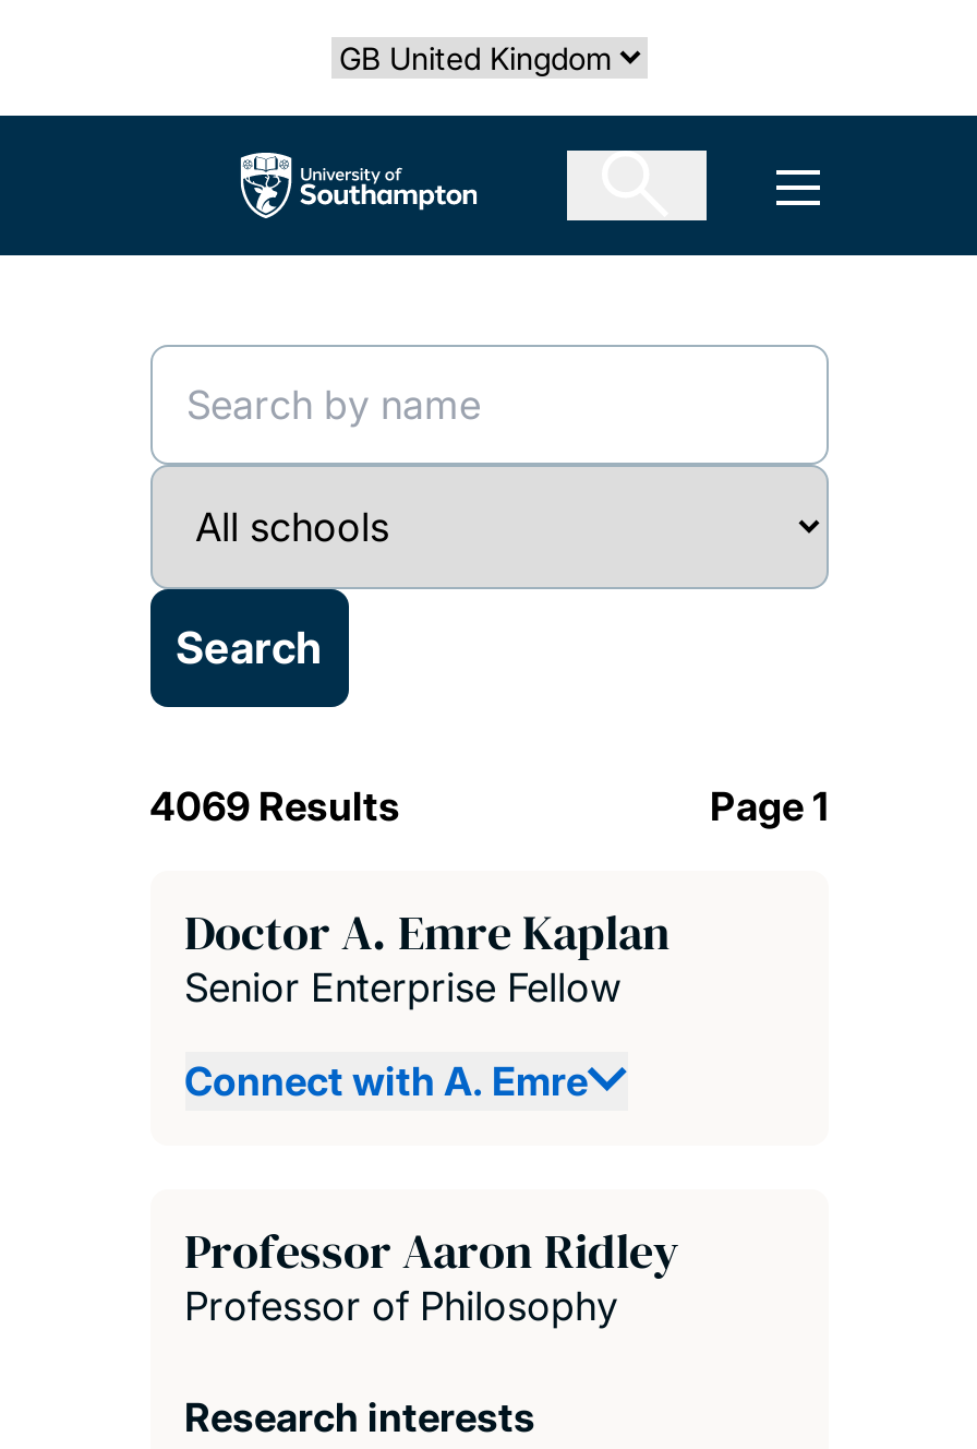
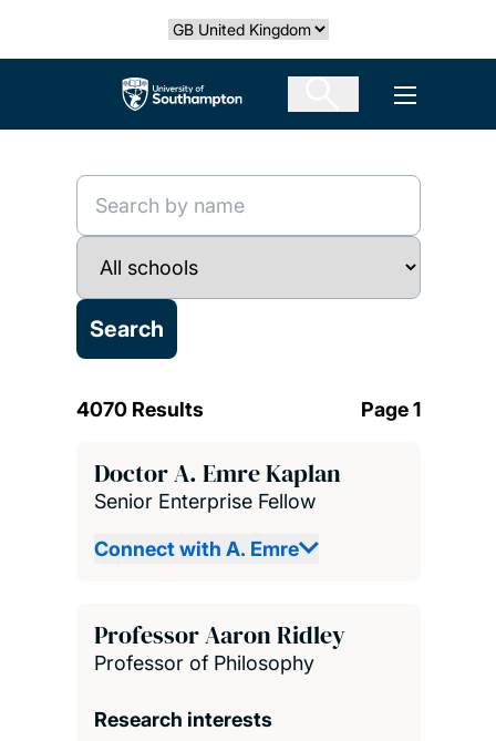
[149,783,400,829] 4069 Results -> [76,398,203,421] 4070 Results

